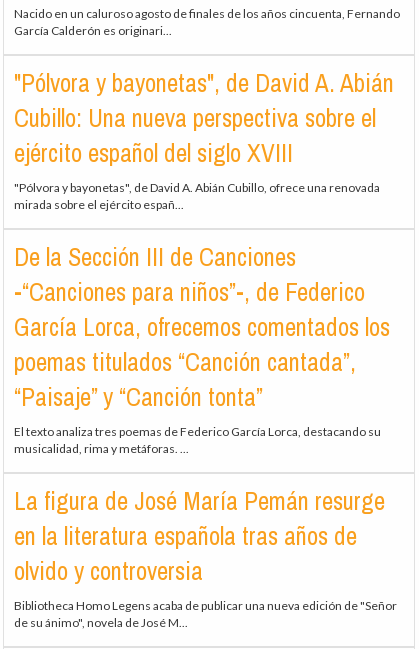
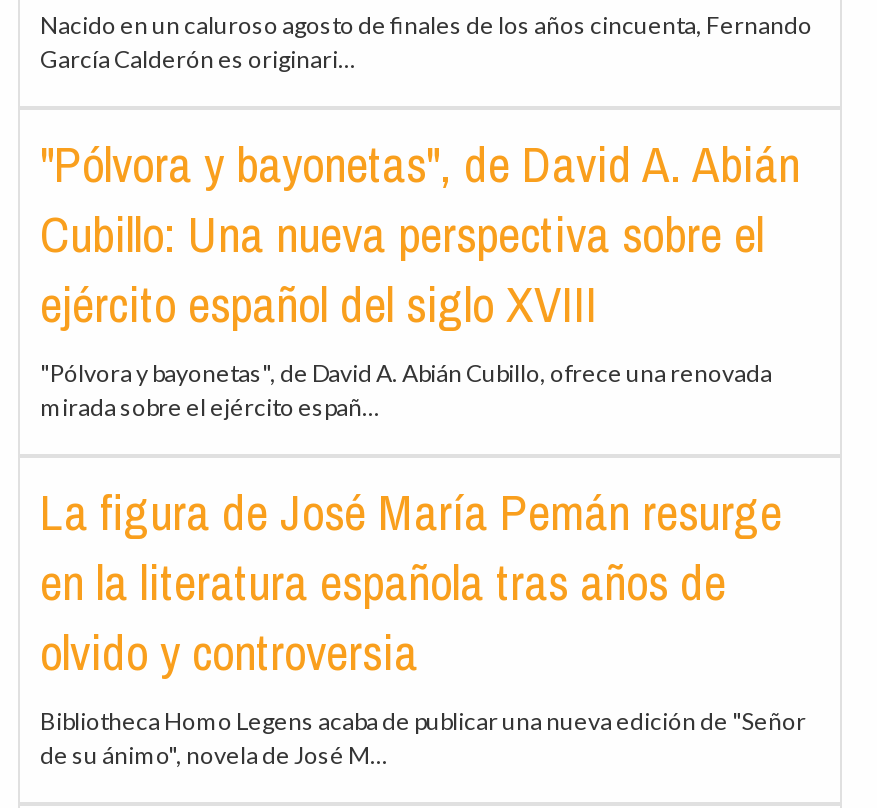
[14,240,390,456] De la Sección III de Canciones | -“Canciones para niños”-, de Federico | García Lorca, ofrecemos comentados los | poemas titulados “Canción cantada”, | “Paisaje” y “Canción tonta” | El texto analiza tres poemas de Federico García Lorca, destacando su | musicalidad, rima y metáforas. ... -> none

